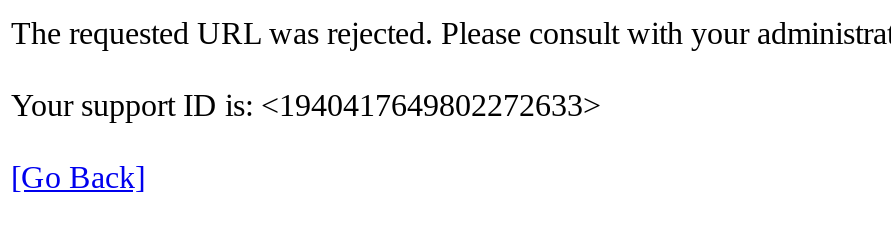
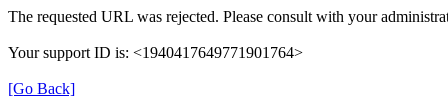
[11,88,601,122] Your support ID is: <1940417649802272633> -> [8,44,303,61] Your support ID is: <1940417649771901764>

